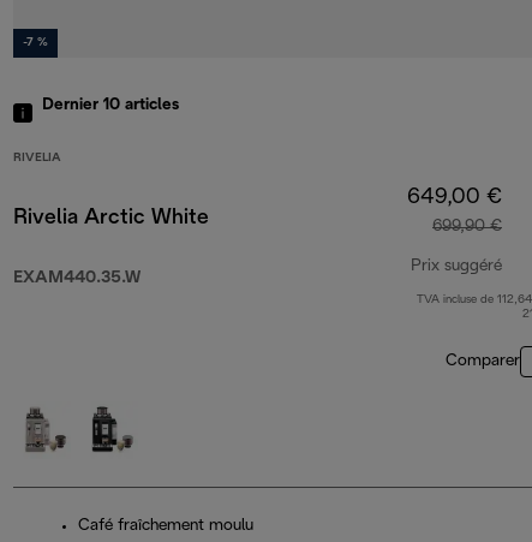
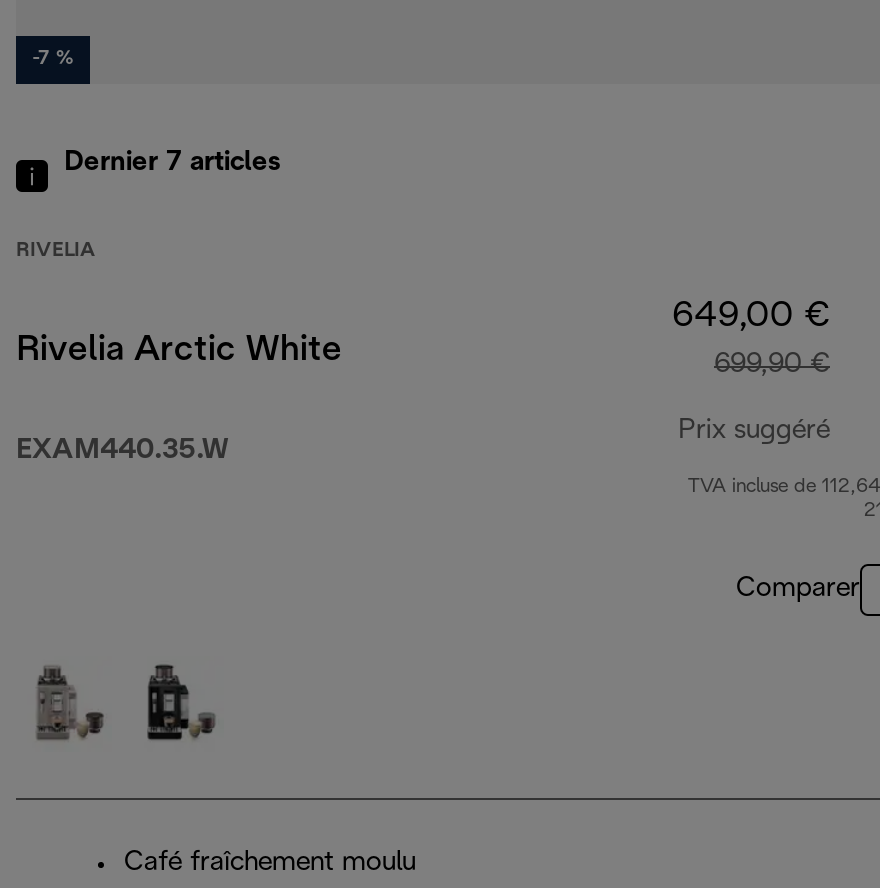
[42,98,179,114] Dernier 10 articles -> [64,151,280,177] Dernier 7 articles

